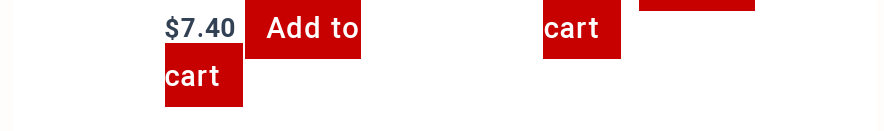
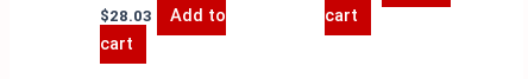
[164,9,360,45] $7.40 Add to -> [100,5,226,27] $28.03 Add to

